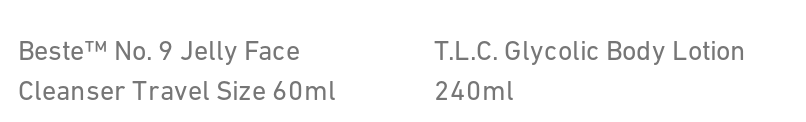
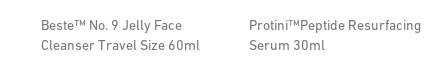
[434,35,746,107] T.L.C. Glycolic Body Lotion | 240ml -> [249,17,421,53] Protini™Peptide Resurfacing | Serum 30ml

